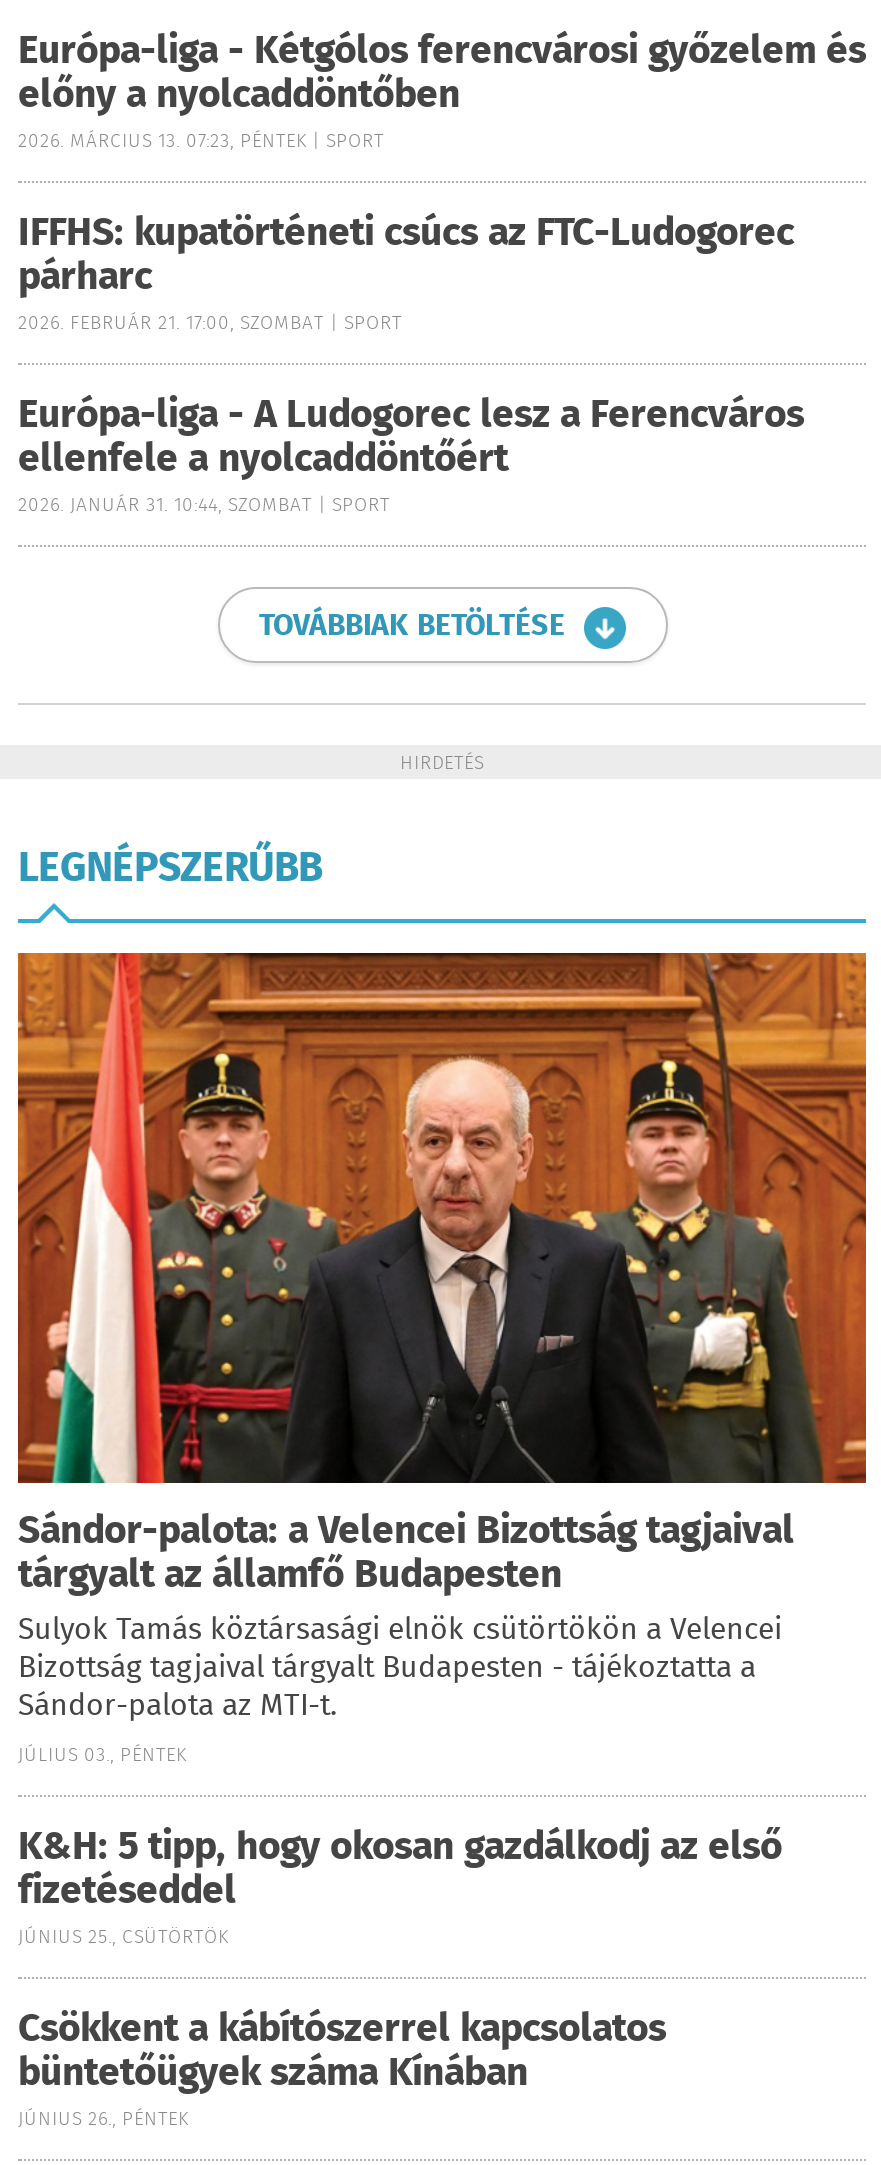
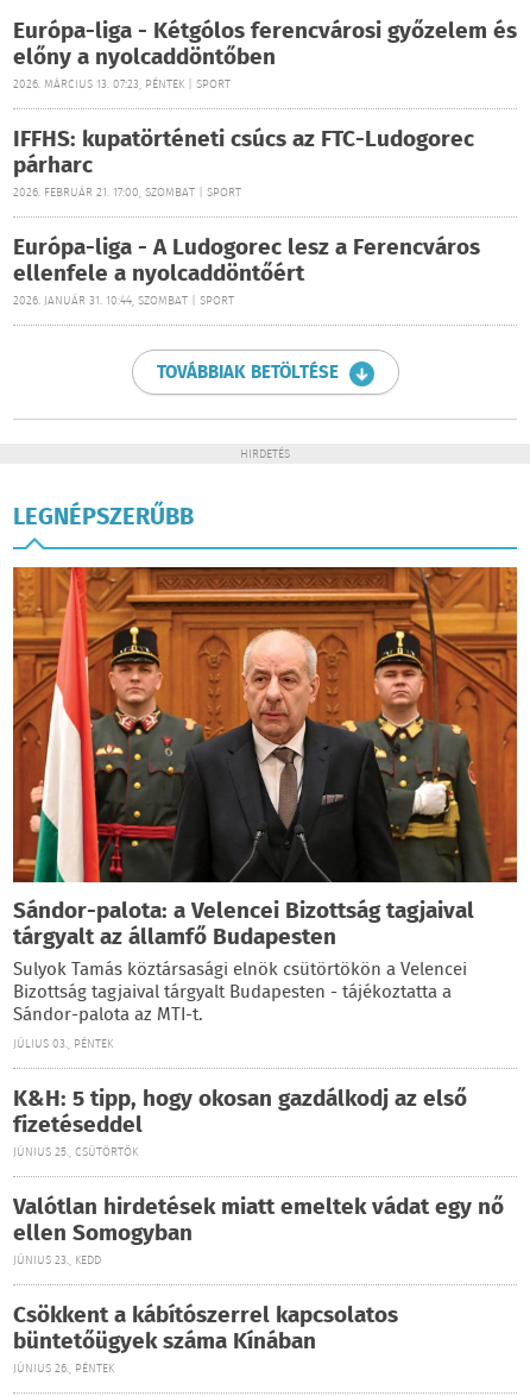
none -> [13,1190,504,1270] Valótlan hirdetések miatt emeltek vádat egy nő | ellen Somogyban | JÚNIUS 23., KEDD

